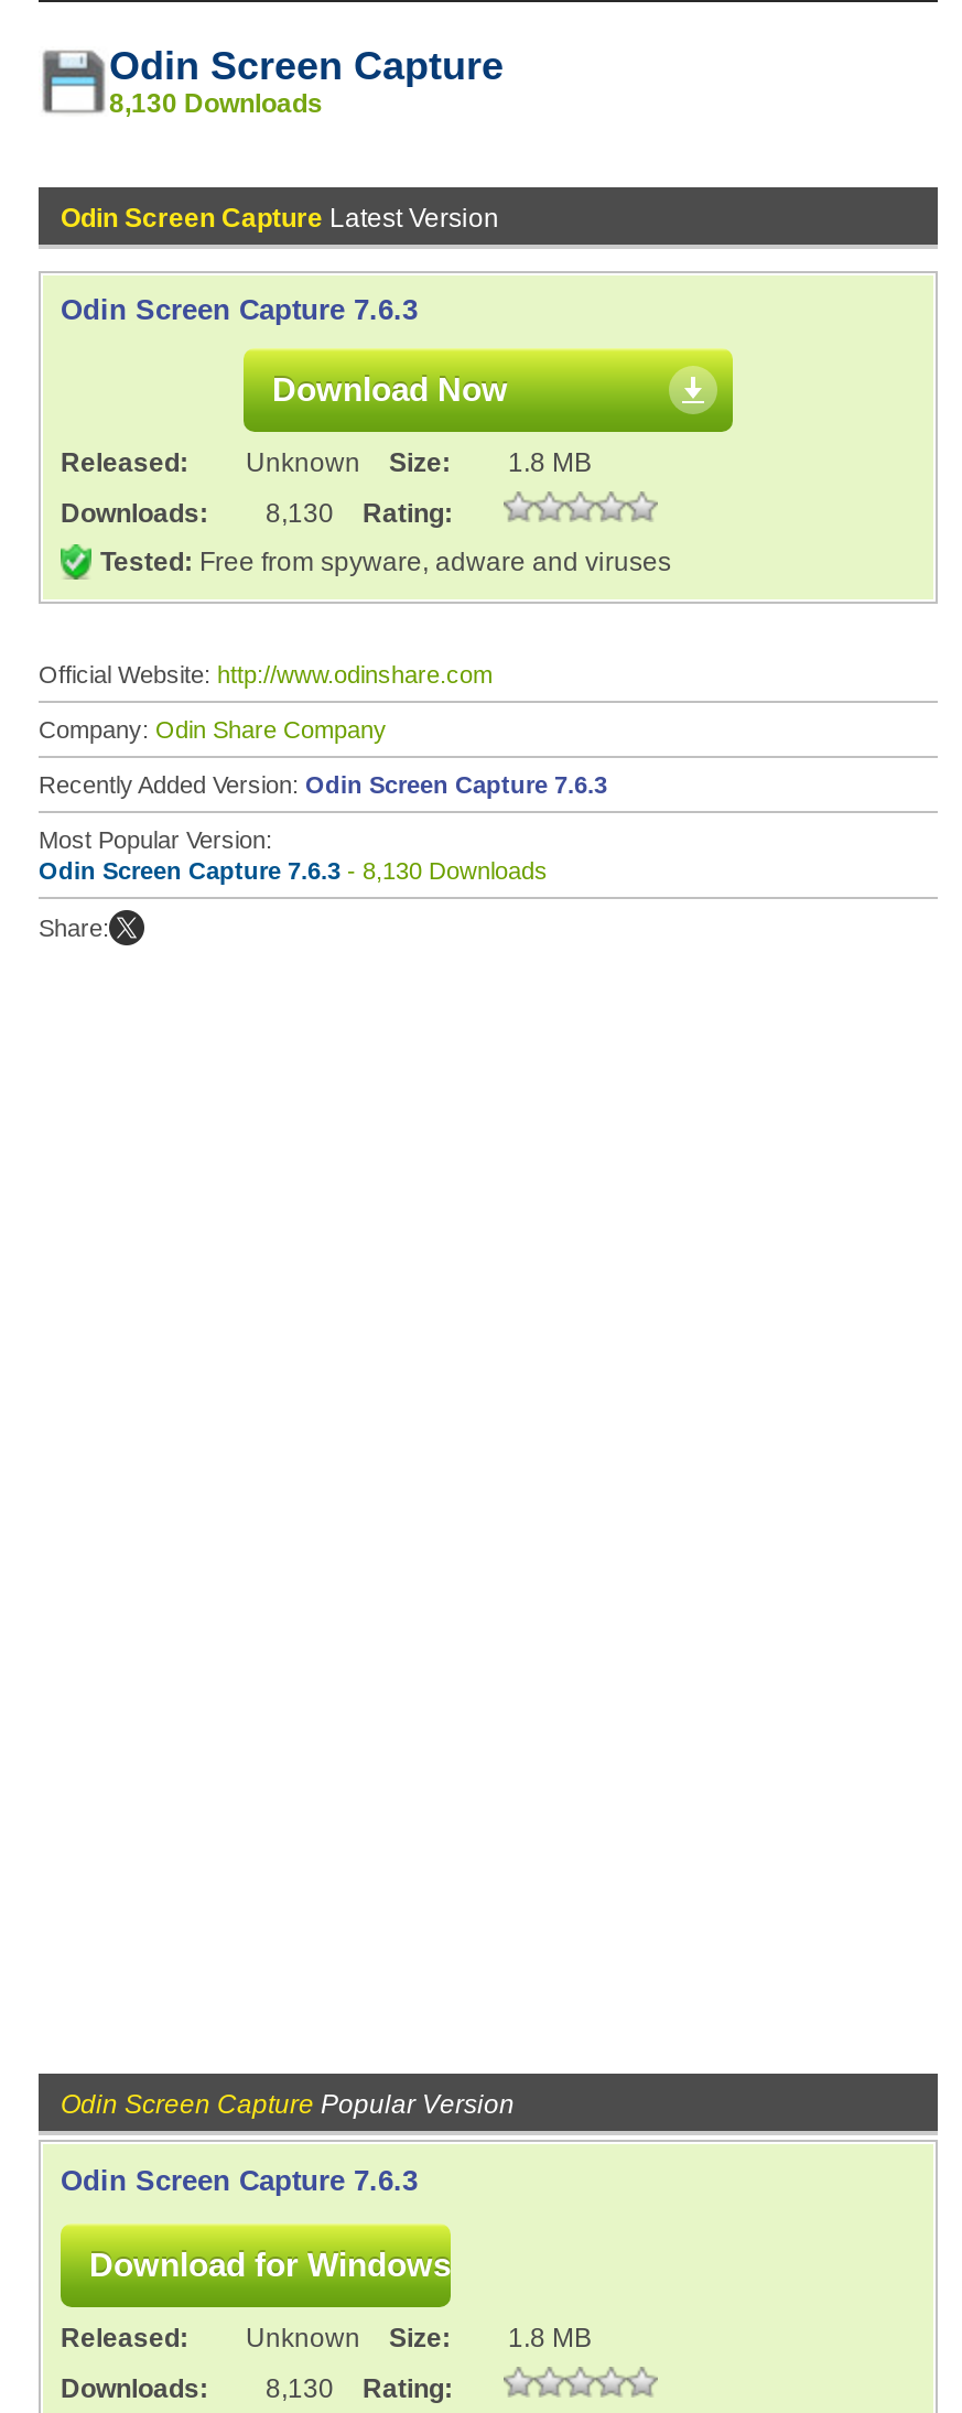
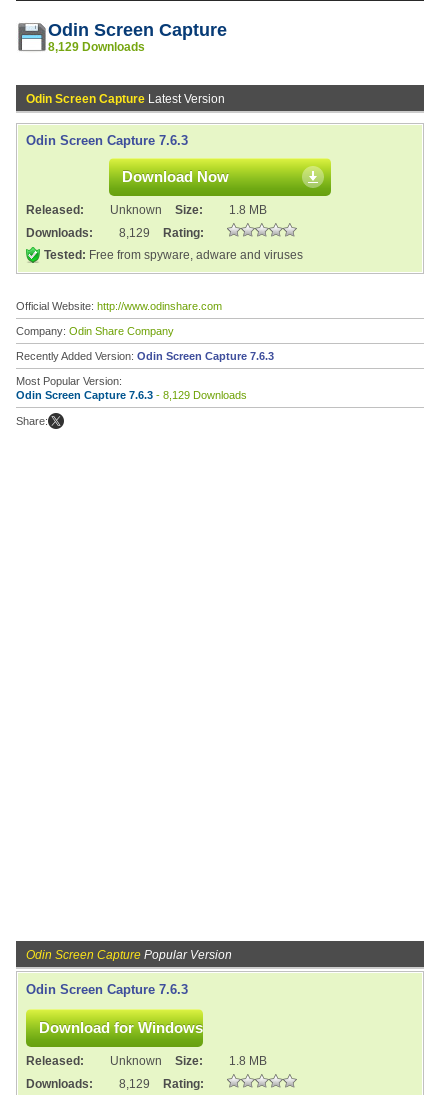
[109,88,323,119] 8,130 Downloads -> [48,40,145,54] 8,129 Downloads
[61,498,453,529] Downloads: 8,130 Rating: -> [26,226,204,240] Downloads: 8,129 Rating:
[39,857,548,884] Odin Screen Capture 7.6.3 - 8,130 Downloads -> [16,389,247,401] Odin Screen Capture 7.6.3 - 8,129 Downloads
[61,2373,453,2404] Downloads: 8,130 Rating: -> [26,1077,204,1091] Downloads: 8,129 Rating:

